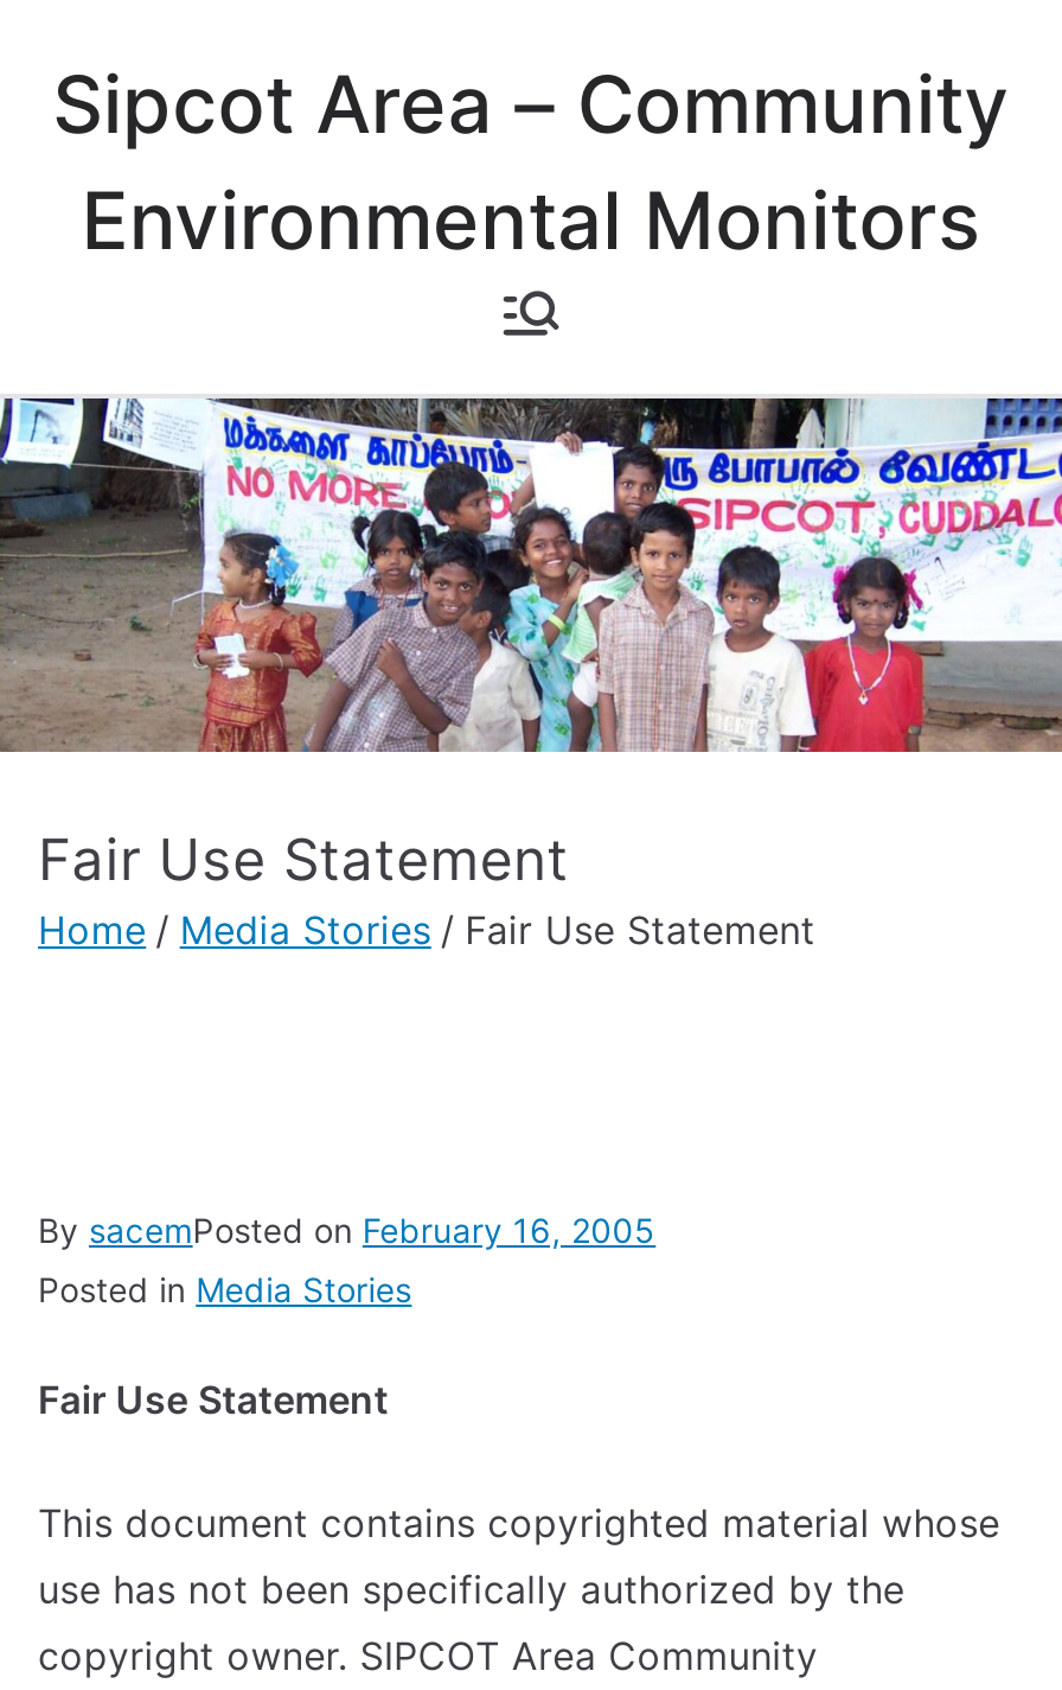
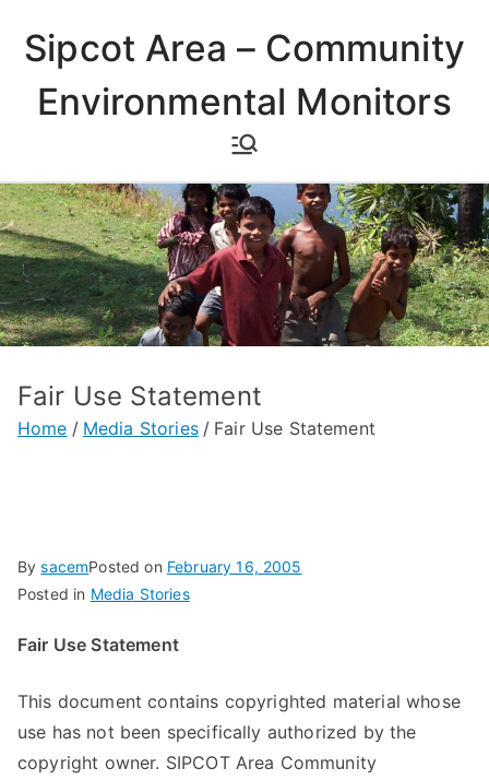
[7,396,1055,754] [image] -> [3,182,486,347] [image]

